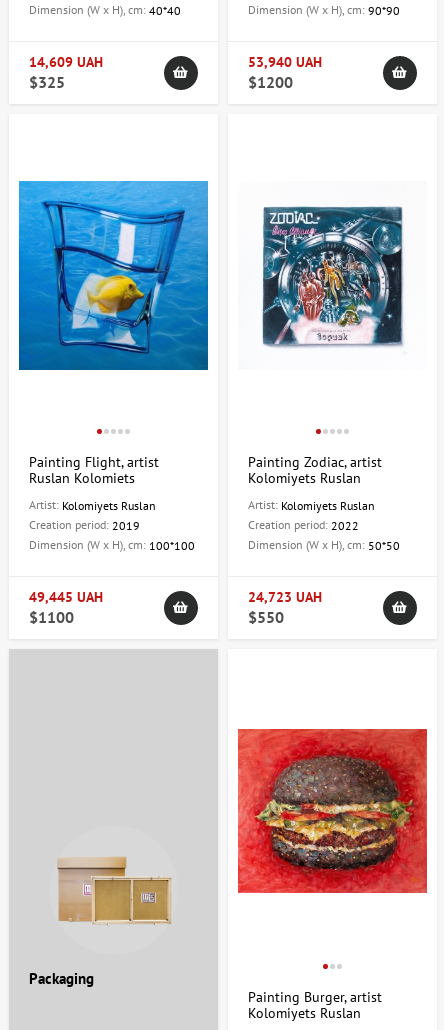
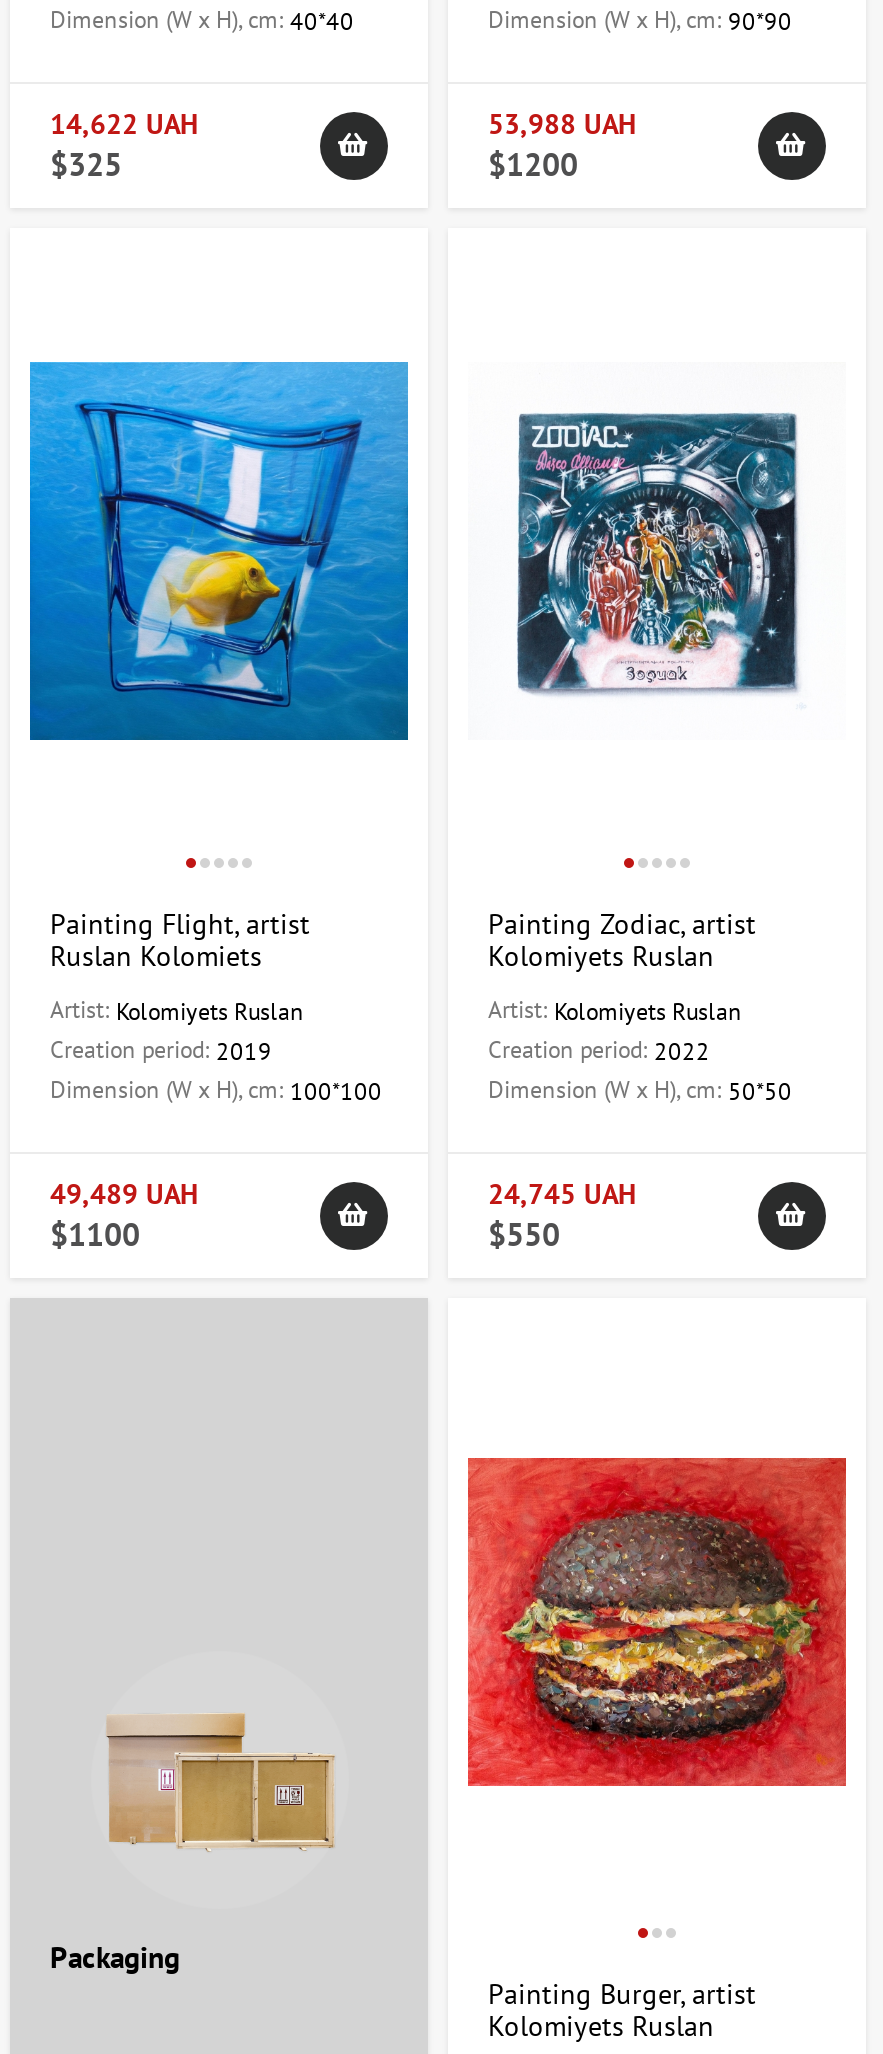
[29,53,103,71] 14,609 UAH -> [50,106,198,142] 14,622 UAH
[248,53,322,71] 53,940 UAH -> [488,106,636,142] 53,988 UAH
[29,588,103,606] 49,445 UAH -> [50,1176,198,1212] 49,489 UAH
[248,588,322,606] 24,723 UAH -> [488,1176,636,1212] 24,745 UAH

